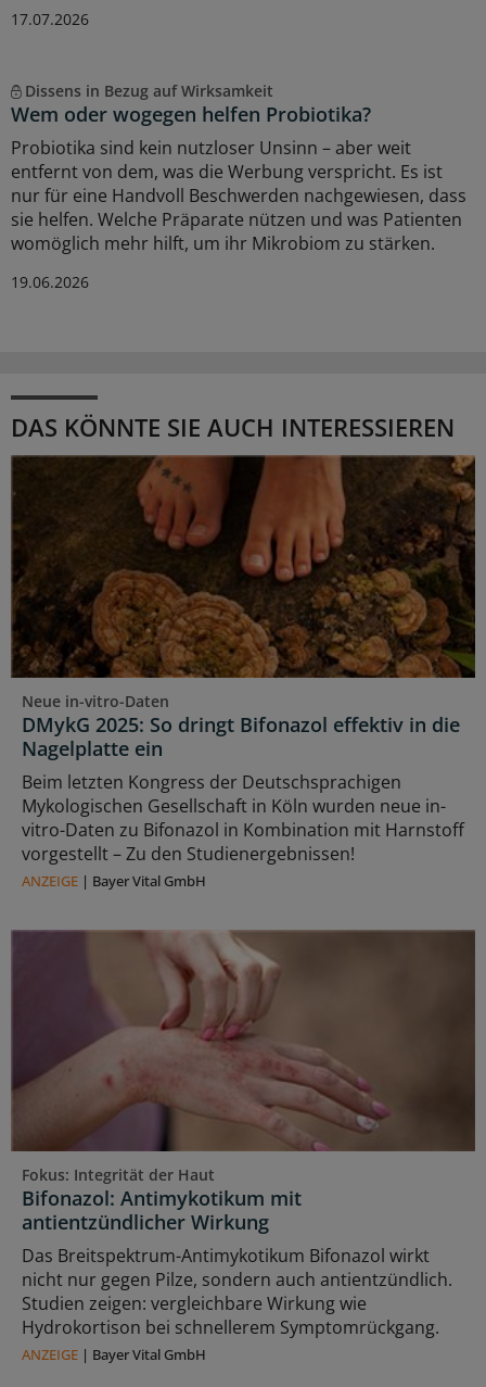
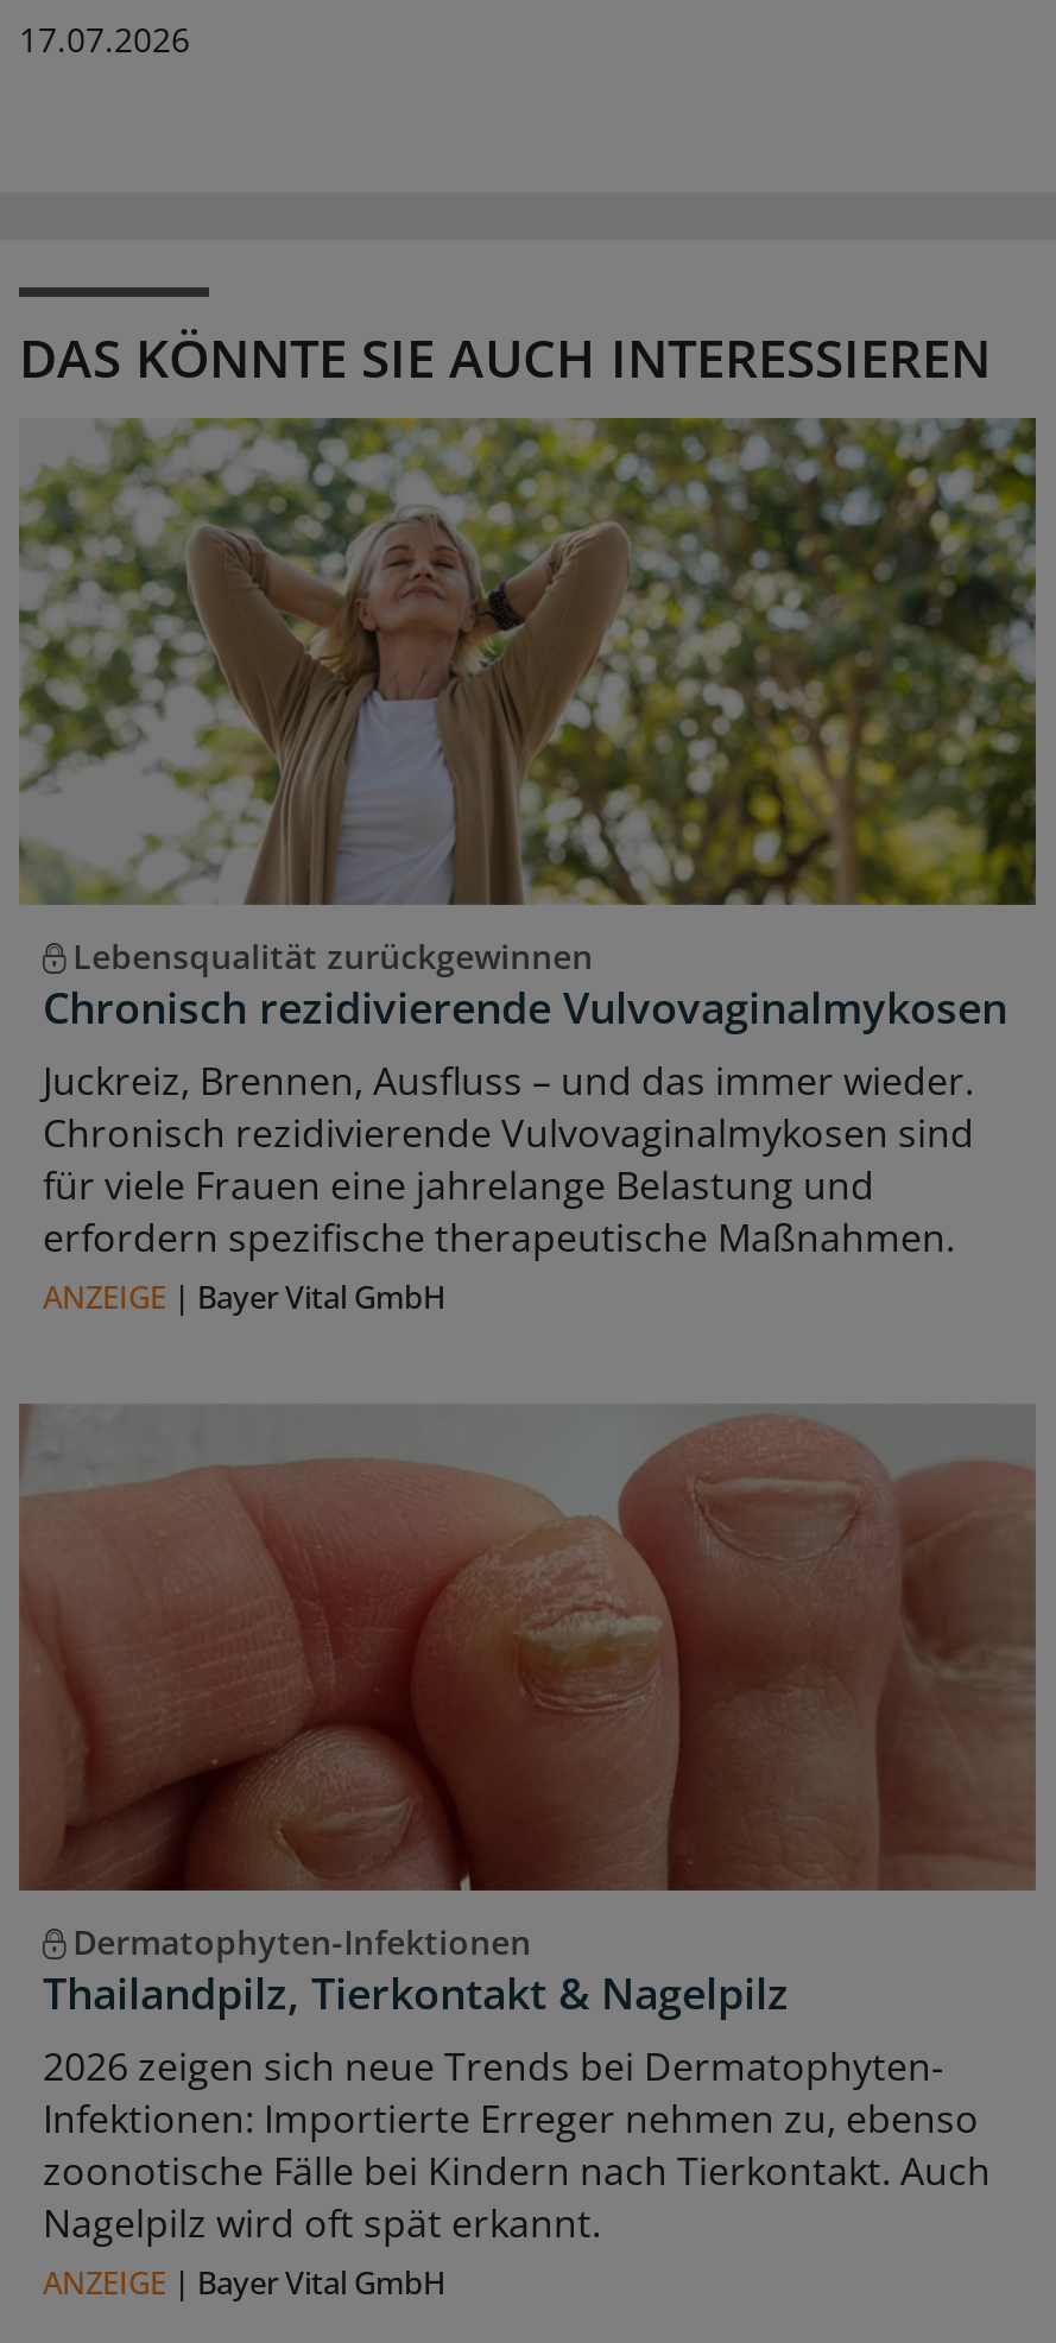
[11,81,466,293] Dissens in Bezug auf Wirksamkeit | Wem oder wogegen helfen Probiotika? | Probiotika sind kein nutzloser Unsinn – aber weit | entfernt von dem, was die Werbung verspricht. Es ist | nur für eine Handvoll Beschwerden nachgewiesen, dass | sie helfen. Welche Präparate nützen und was Patienten | womöglich mehr hilft, um ihr Mikrobiom zu stärken. | 19.06.2026 -> none
[10,454,476,865] [image] | Neue in-vitro-Daten | DMykG 2025: So dringt Bifonazol effektiv in die | Nagelplatte ein | Beim letzten Kongress der Deutschsprachigen | Mykologischen Gesellschaft in Köln wurden neue in- | vitro-Daten zu Bifonazol in Kombination mit Harnstoff | vorgestellt – Zu den Studienergebnissen! -> [19,417,1038,1263] [image] | Lebensqualität zurückgewinnen | Chronisch rezidivierende Vulvovaginalmykosen | Juckreiz, Brennen, Ausfluss – und das immer wieder. | Chronisch rezidivierende Vulvovaginalmykosen sind | für viele Frauen eine jahrelange Belastung und | erfordern spezifische therapeutische Maßnahmen.
[11,930,475,1339] [image] | Fokus: Integrität der Haut | Bifonazol: Antimykotikum mit | antientzündlicher Wirkung | Das Breitspektrum-Antimykotikum Bifonazol wirkt | nicht nur gegen Pilze, sondern auch antientzündlich. | Studien zeigen: vergleichbare Wirkung wie | Hydrokortison bei schnellerem Symptomrückgang. -> [19,1405,1036,2248] [image] | Dermatophyten-Infektionen | Thailandpilz, Tierkontakt & Nagelpilz | 2026 zeigen sich neue Trends bei Dermatophyten- | Infektionen: Importierte Erreger nehmen zu, ebenso | zoonotische Fälle bei Kindern nach Tierkontakt. Auch | Nagelpilz wird oft spät erkannt.

